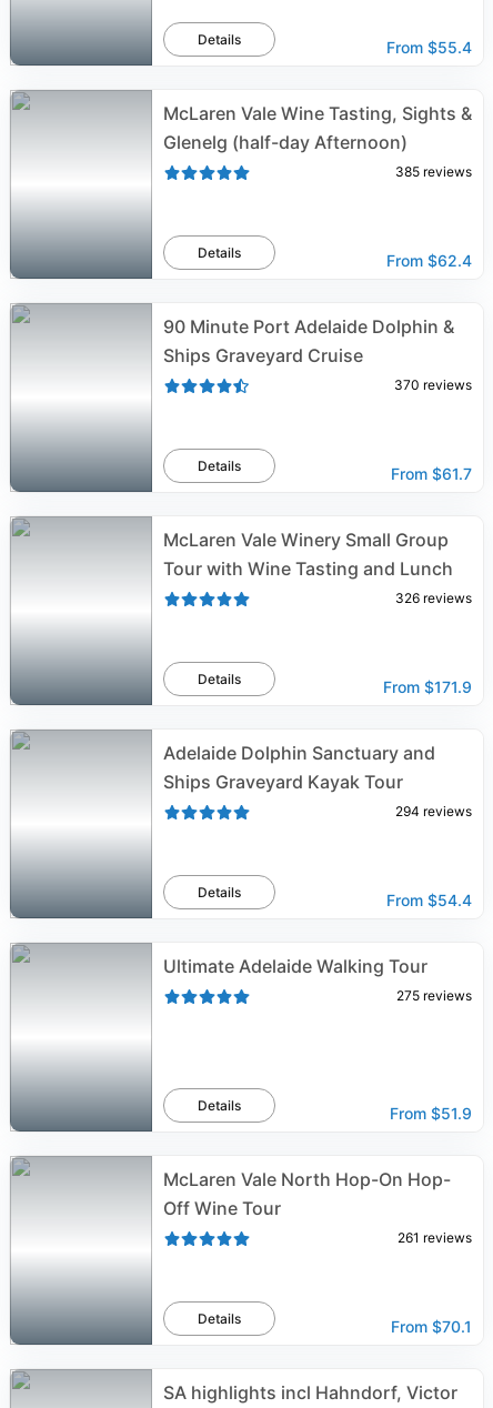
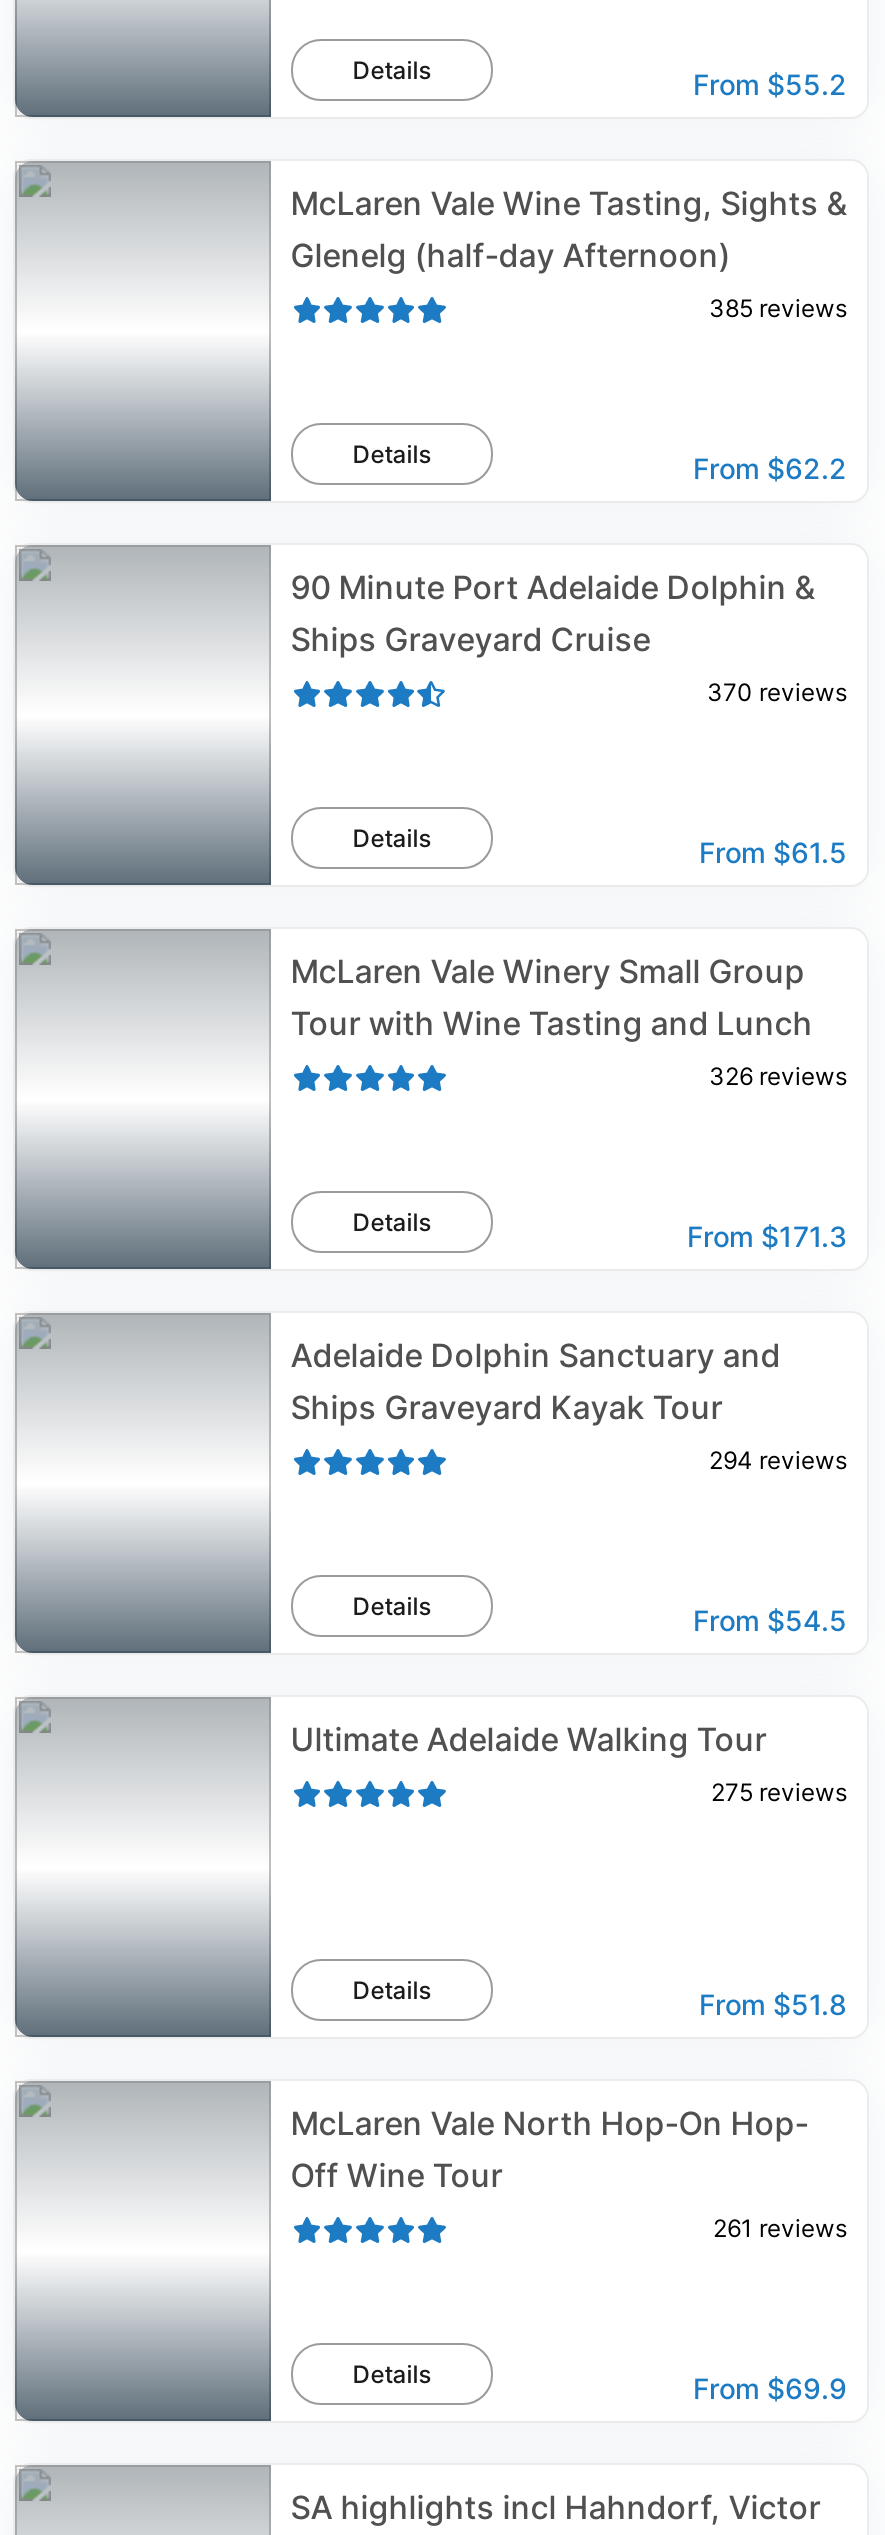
[386,38,472,57] From $55.4 -> [693,67,847,101] From $55.2
[386,251,472,270] From $62.4 -> [693,451,847,485] From $62.2
[391,464,472,483] From $61.7 -> [699,835,847,869] From $61.5
[383,677,472,696] From $171.9 -> [687,1219,847,1253] From $171.3
[386,891,472,909] From $54.4 -> [693,1603,847,1637] From $54.5
[390,1104,472,1123] From $51.9 -> [699,1987,847,2021] From $51.8
[391,1317,472,1336] From $70.1 -> [693,2371,847,2405] From $69.9

